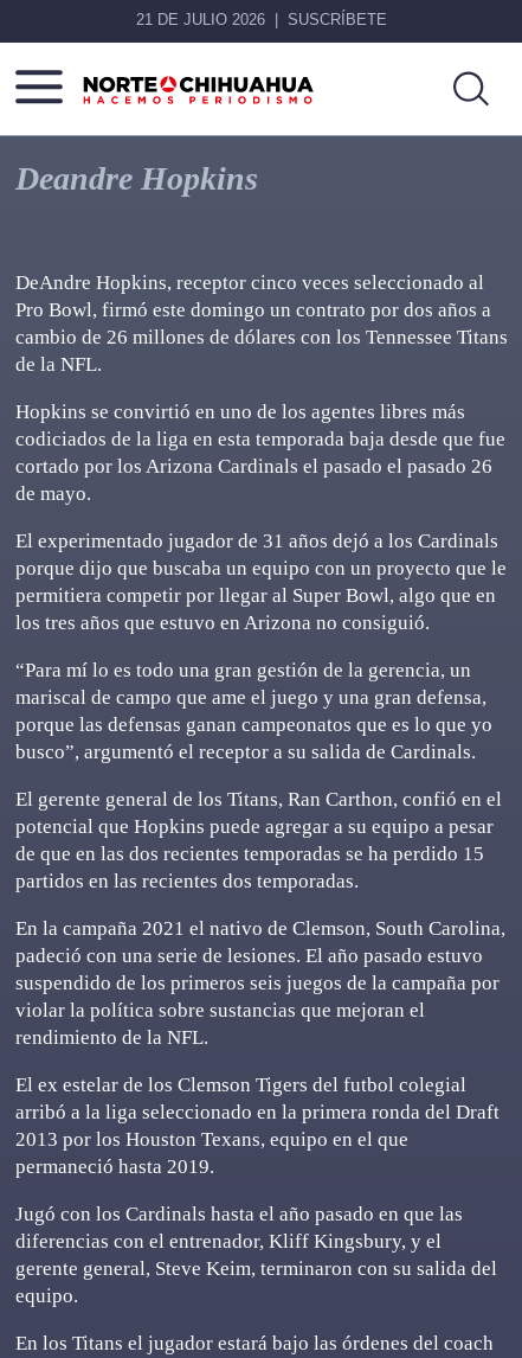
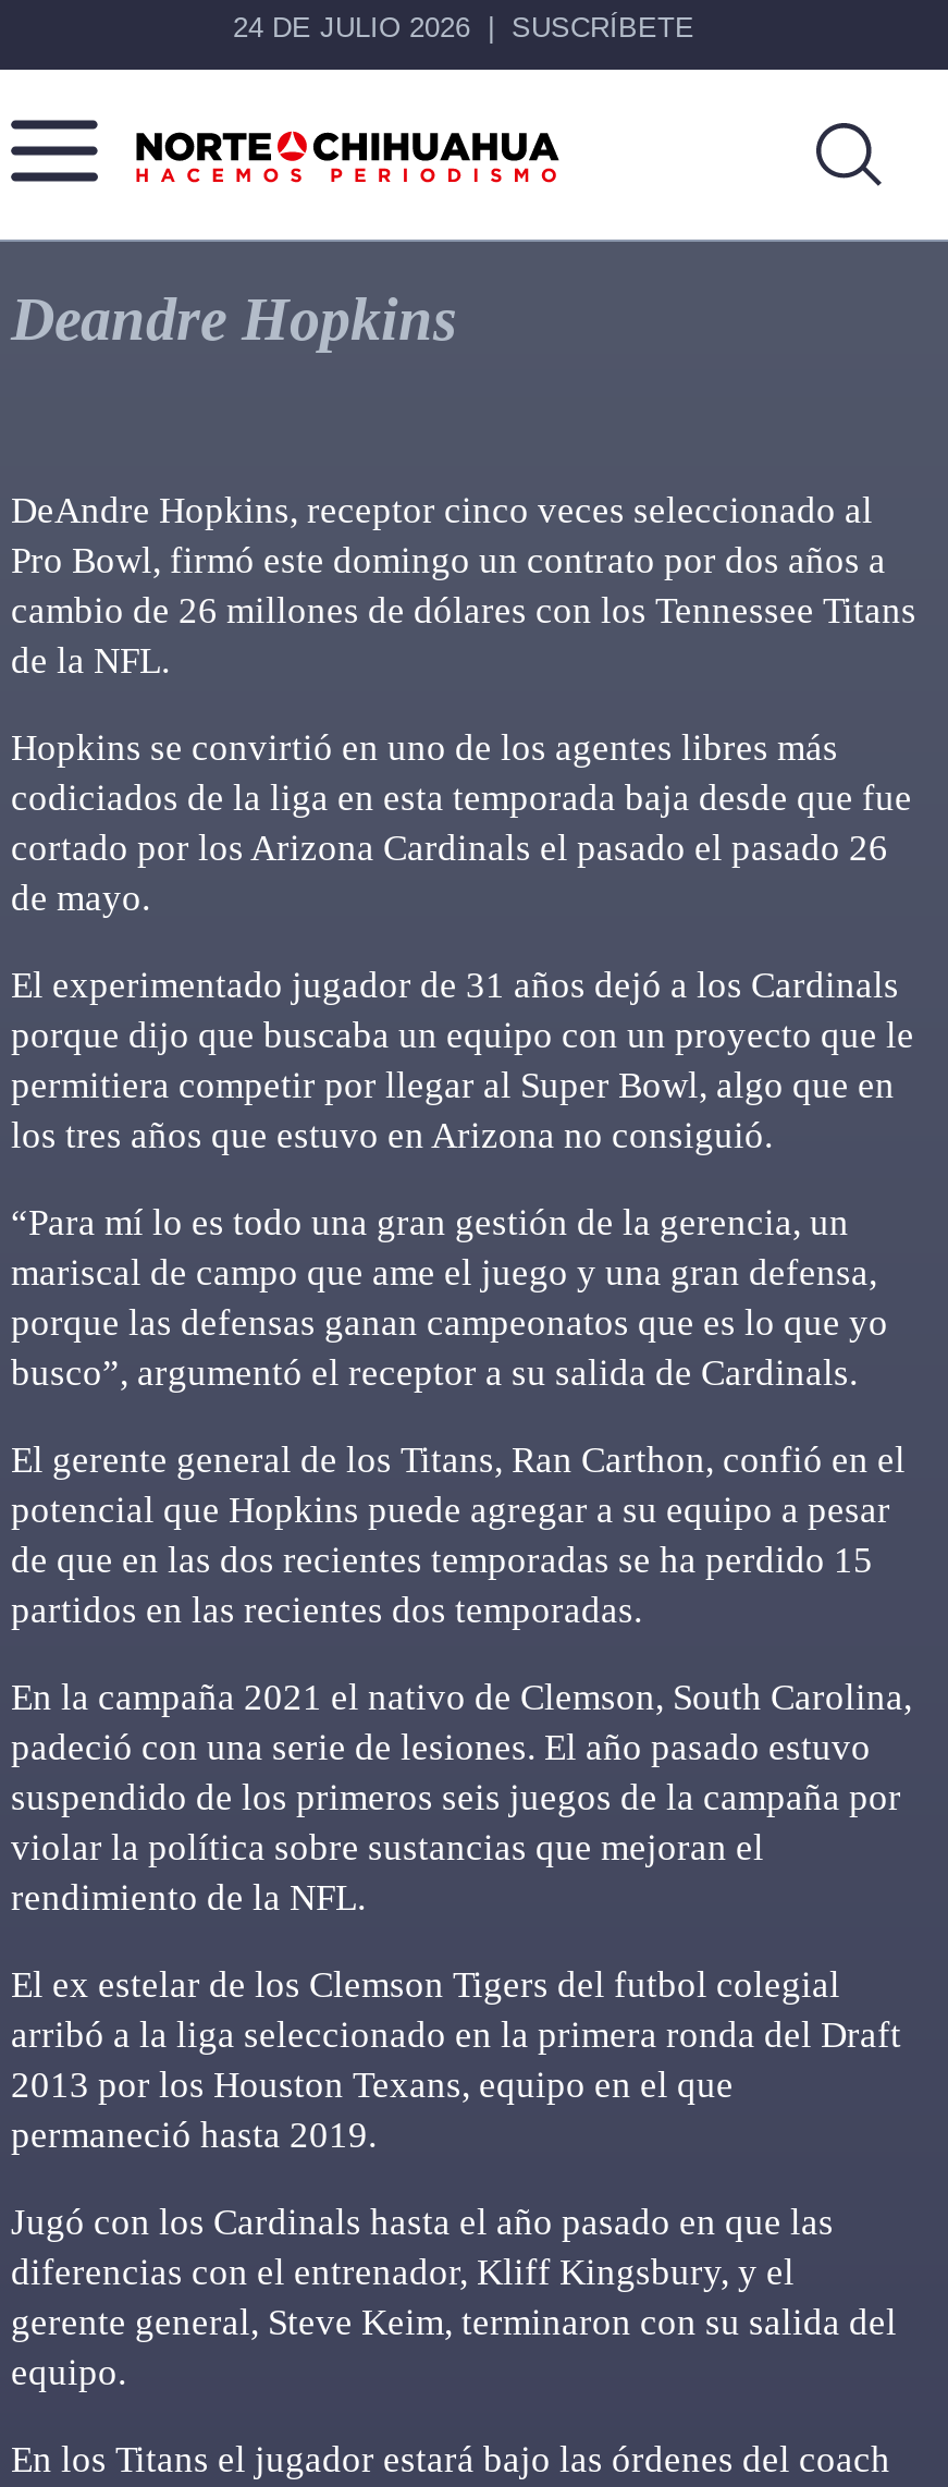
[136,11,387,28] 21 DE JULIO 2026 SUSCRÍBETE -> [233,11,694,44] 24 DE JULIO 2026 SUSCRÍBETE

